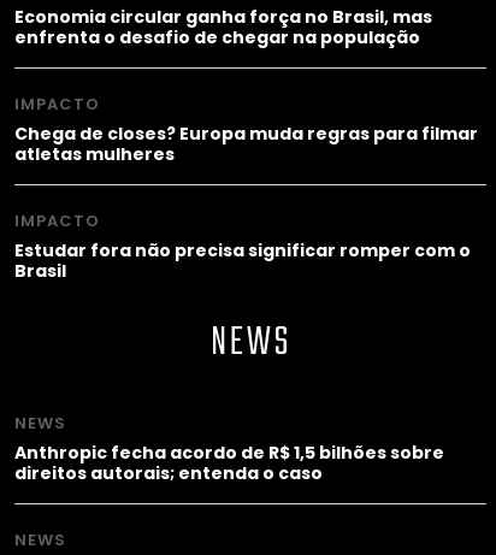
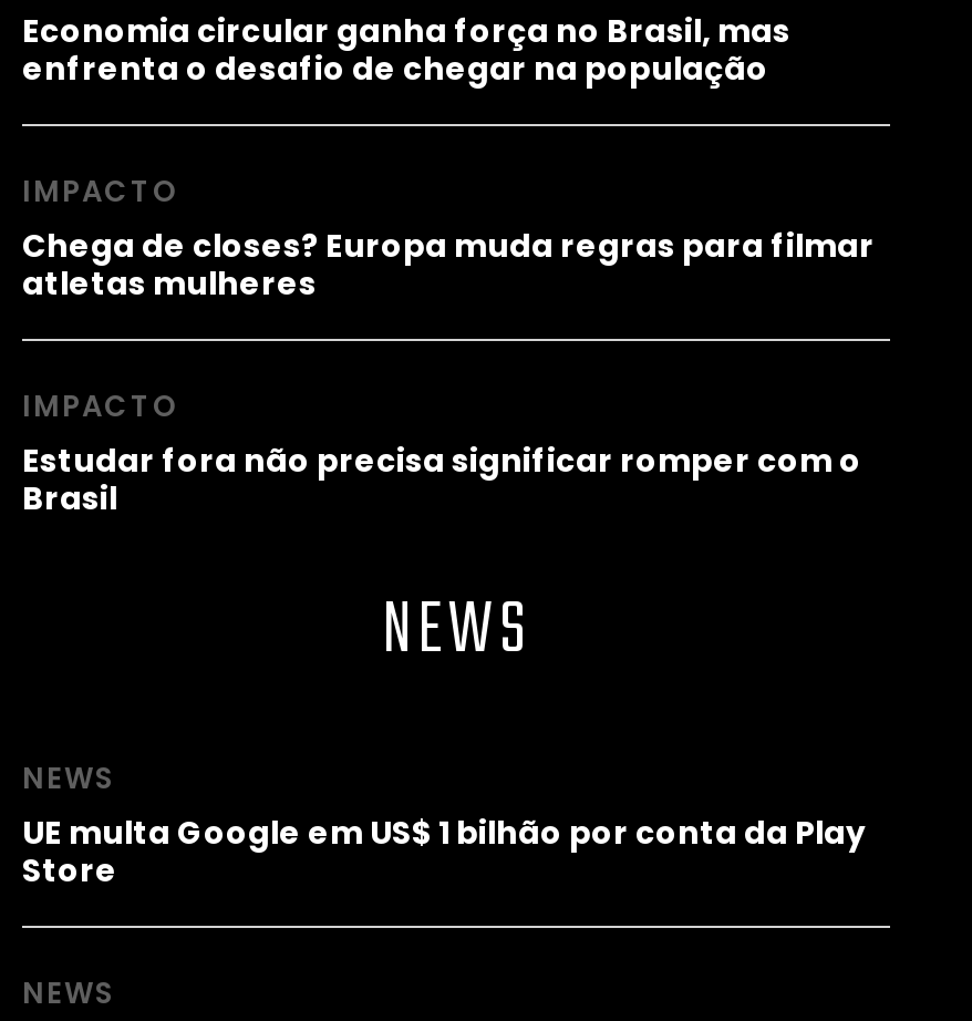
[14,441,444,485] Anthropic fecha acordo de R$ 1,5 bilhões sobre | direitos autorais; entenda o caso -> [22,811,866,893] UE multa Google em US$ 1 bilhão por conta da Play | Store

